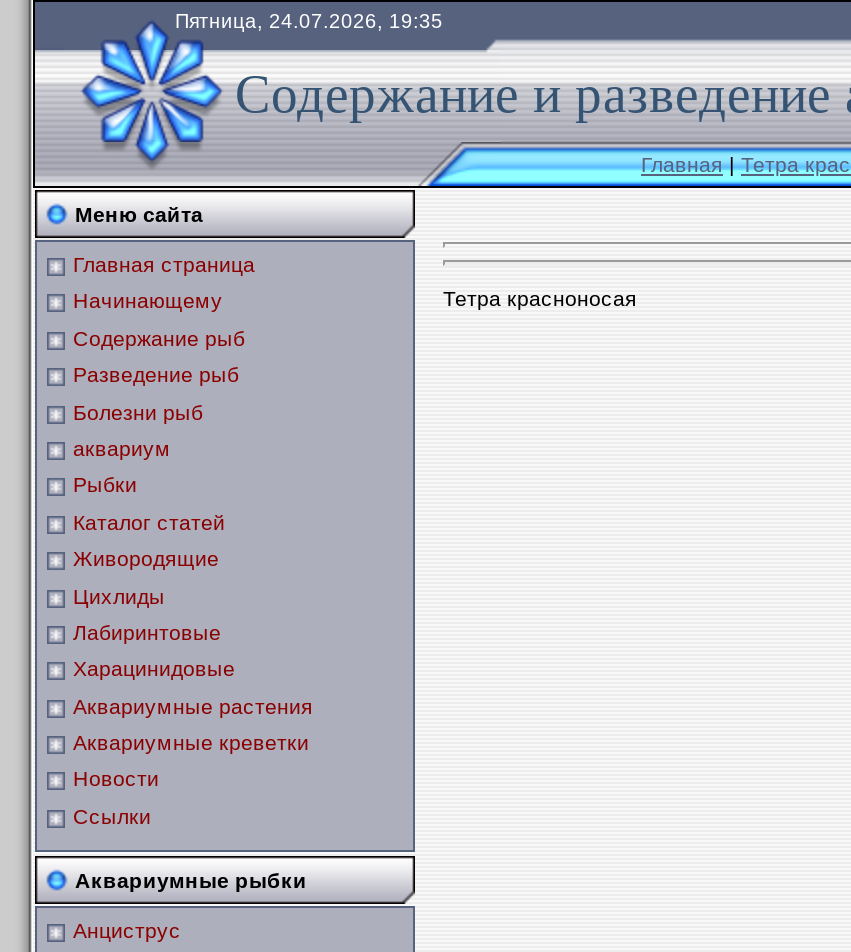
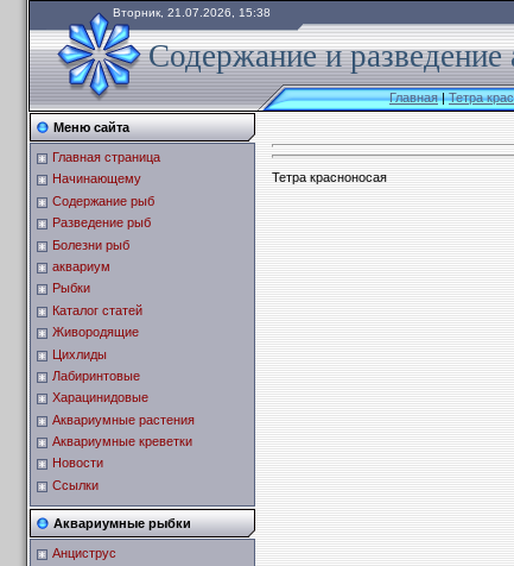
[175,10,443,32] Пятница, 24.07.2026, 19:35 -> [113,6,271,19] Вторник, 21.07.2026, 15:38

